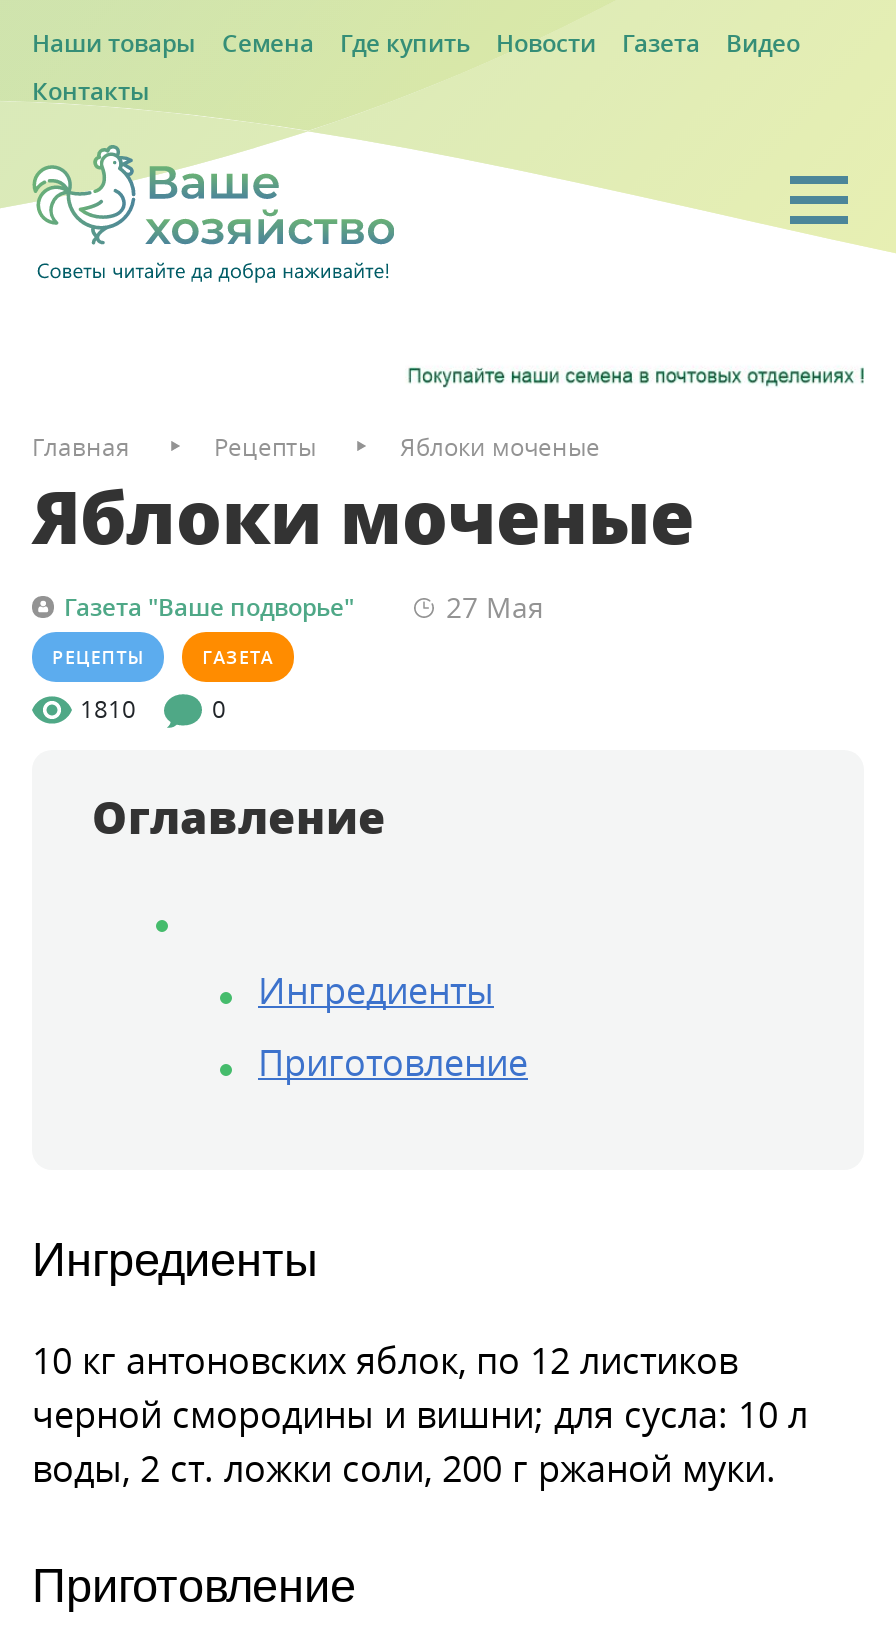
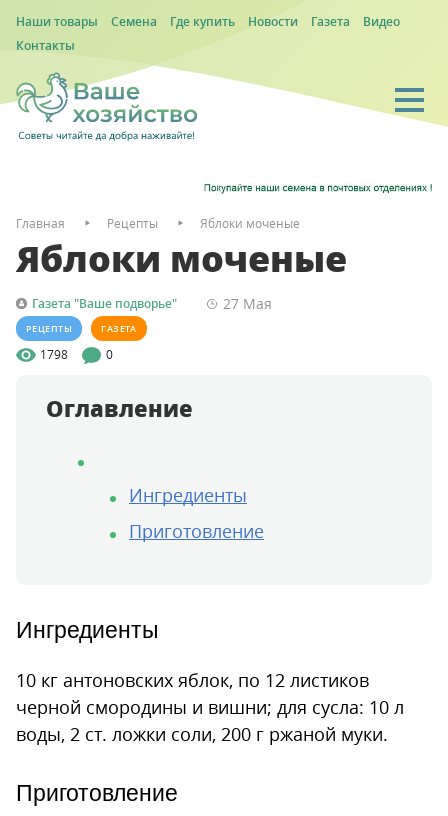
[80,693,136,727] 1810 -> [40,346,68,363] 1798

